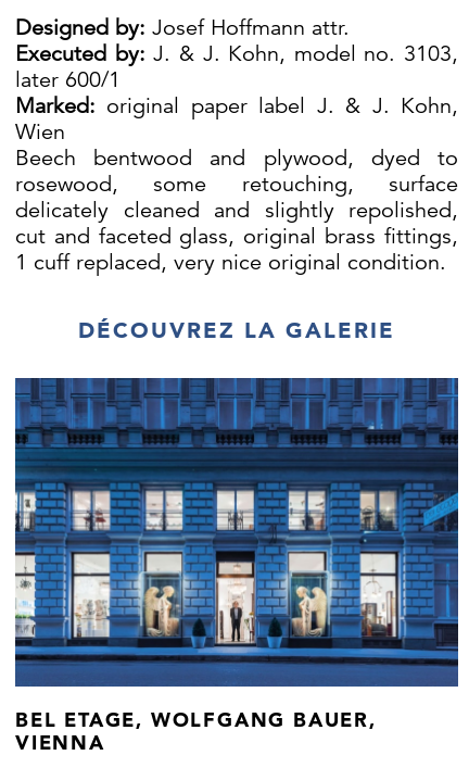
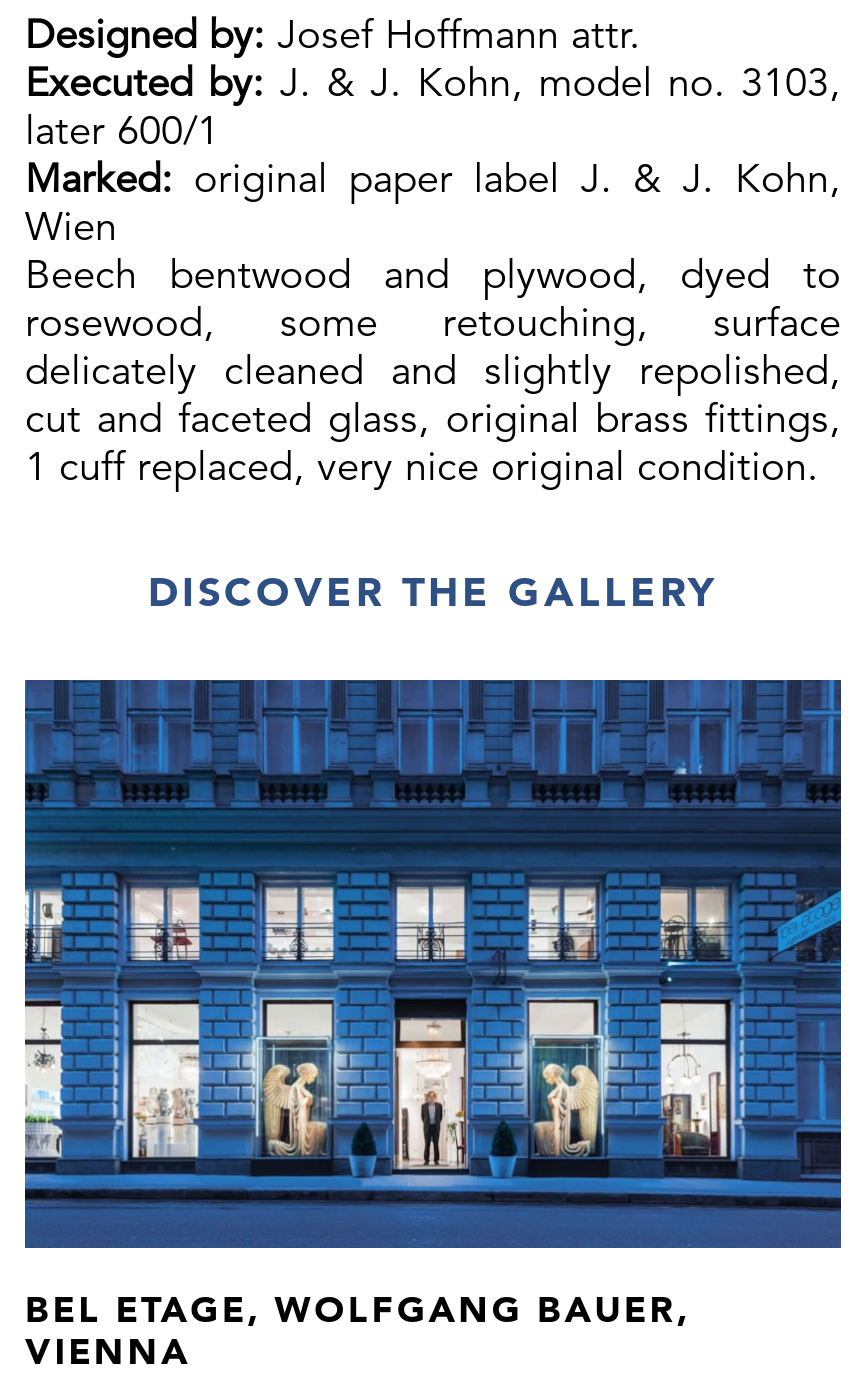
[78,318,395,344] DÉCOUVREZ LA GALERIE -> [148,569,718,617] DISCOVER THE GALLERY

